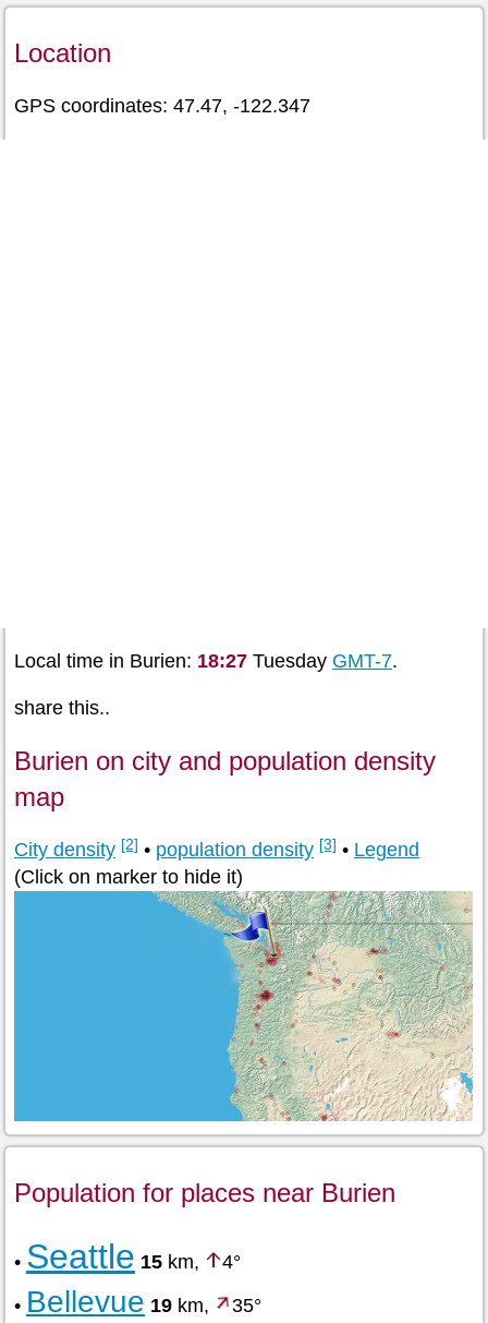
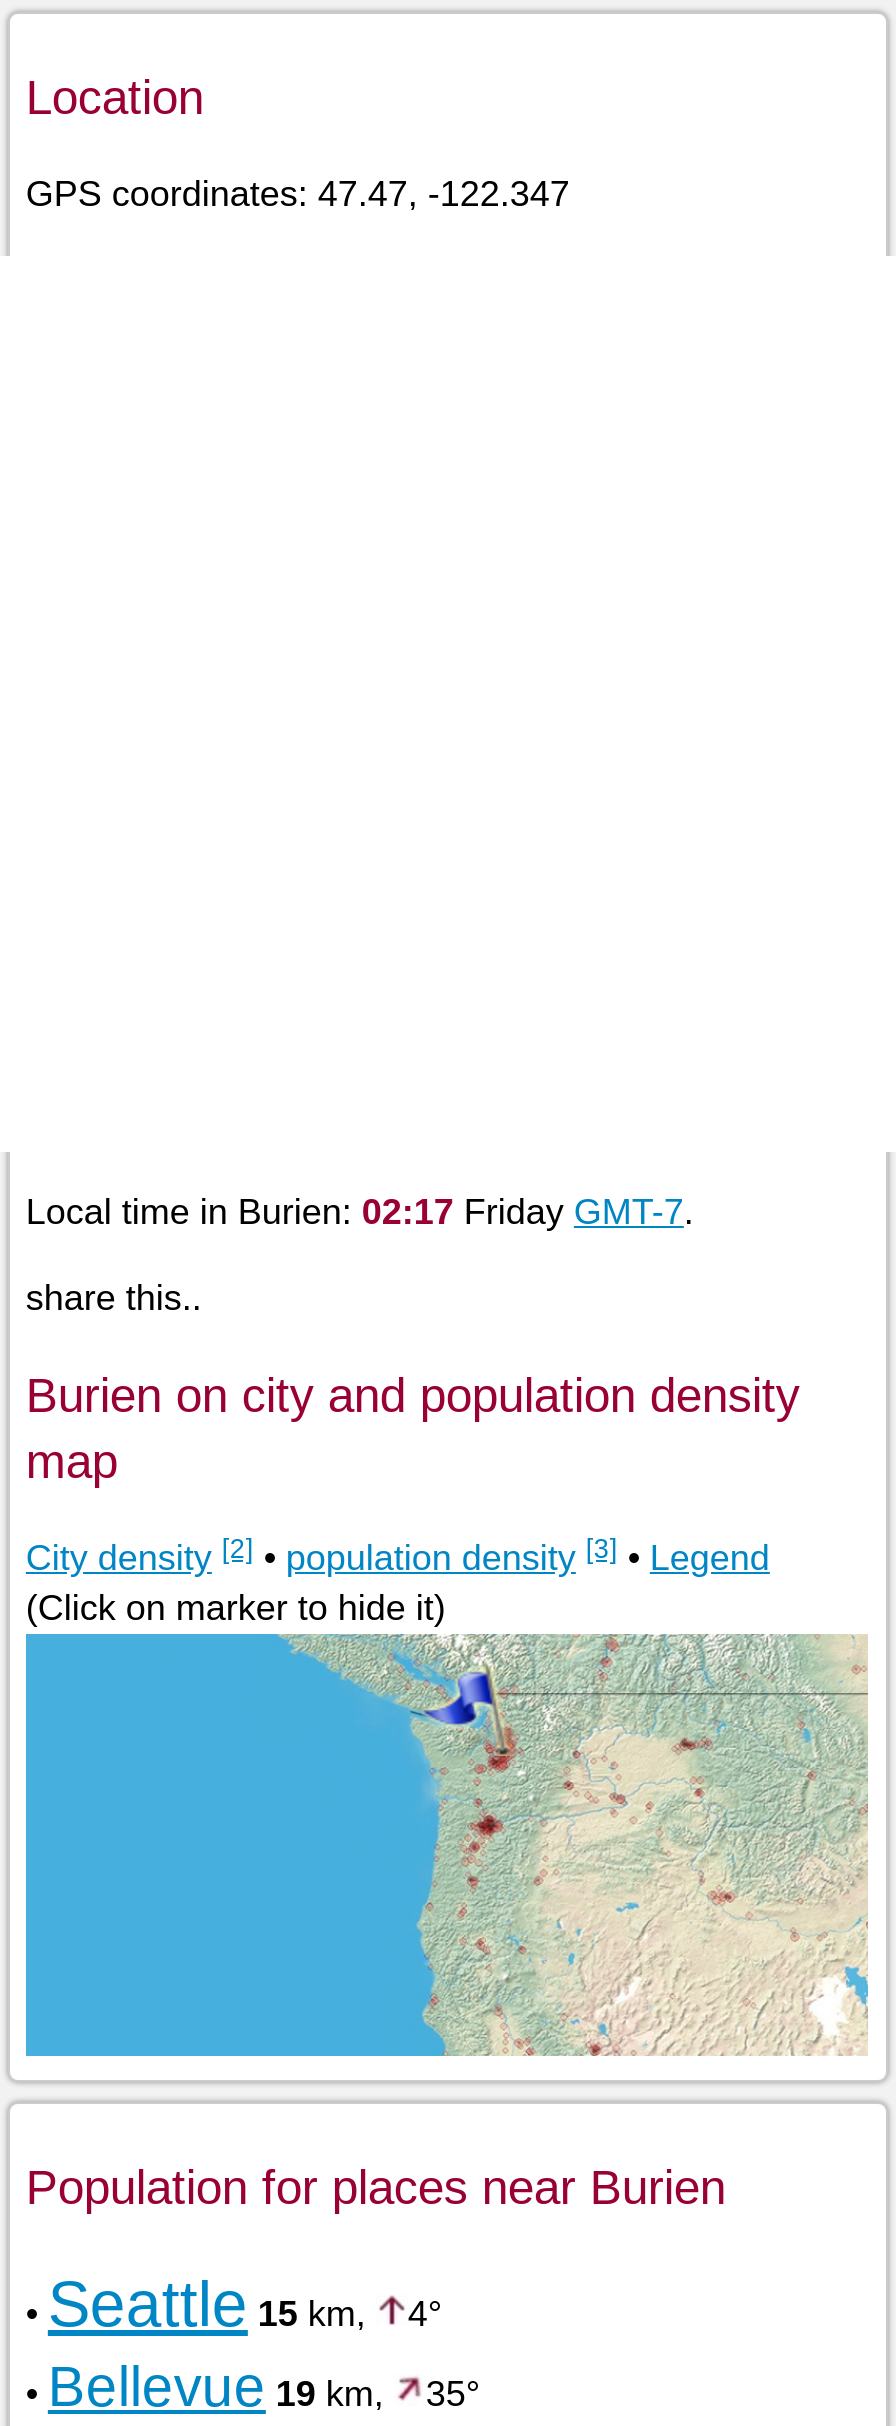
[14,650,397,671] Local time in Burien: 18:27 Tuesday GMT-7. -> [26,1191,694,1231] Local time in Burien: 02:17 Friday GMT-7.

